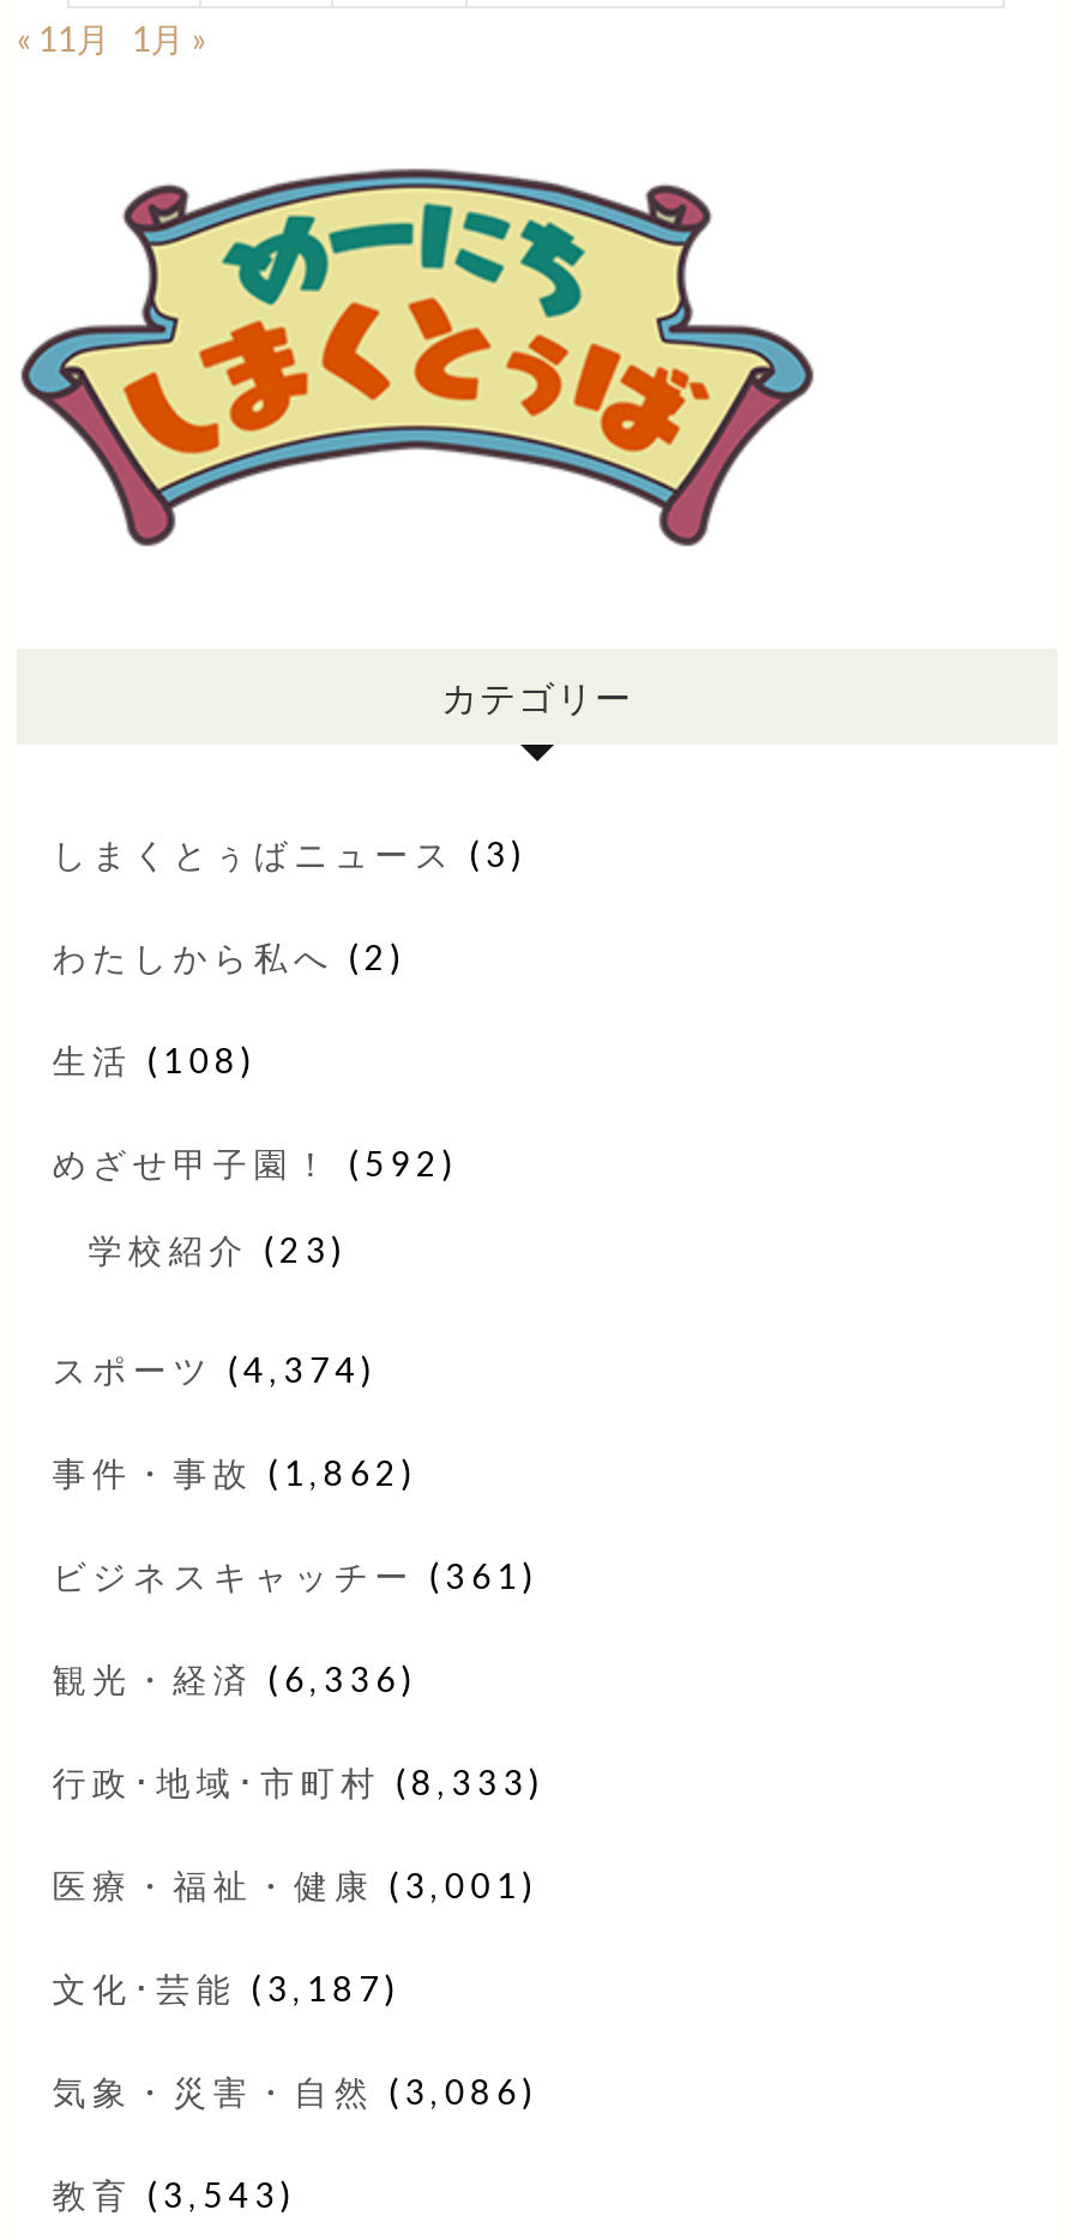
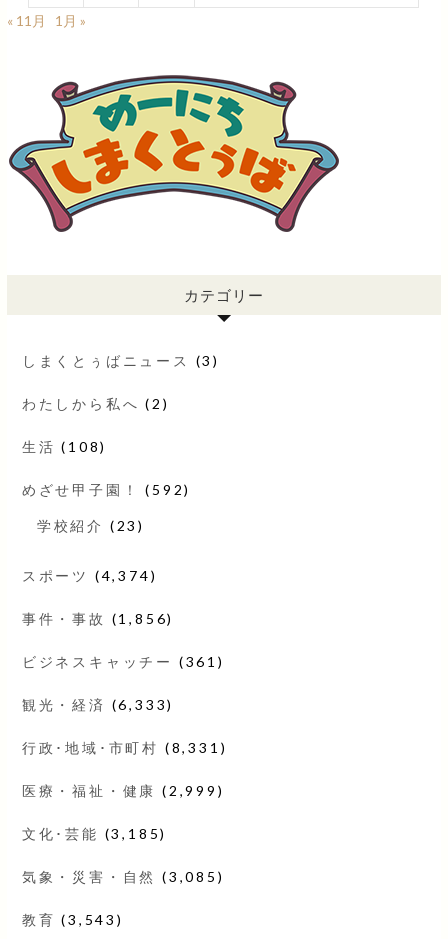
[52,1452,418,1493] 事件・事故(1,862) -> [22,610,174,627] 事件・事故(1,856)
[52,1658,418,1699] 観光・経済(6,336) -> [22,696,174,713] 観光・経済(6,333)
[52,1761,545,1802] 行政･地域･市町村(8,333) -> [22,739,227,756] 行政･地域･市町村(8,331)
[52,1864,538,1905] 医療・福祉・健康(3,001) -> [22,782,224,799] 医療・福祉・健康(2,999)
[52,1968,401,2008] 文化･芸能(3,187) -> [22,825,167,842] 文化･芸能(3,185)
[52,2071,538,2111] 気象・災害・自然(3,086) -> [22,868,224,885] 気象・災害・自然(3,085)

